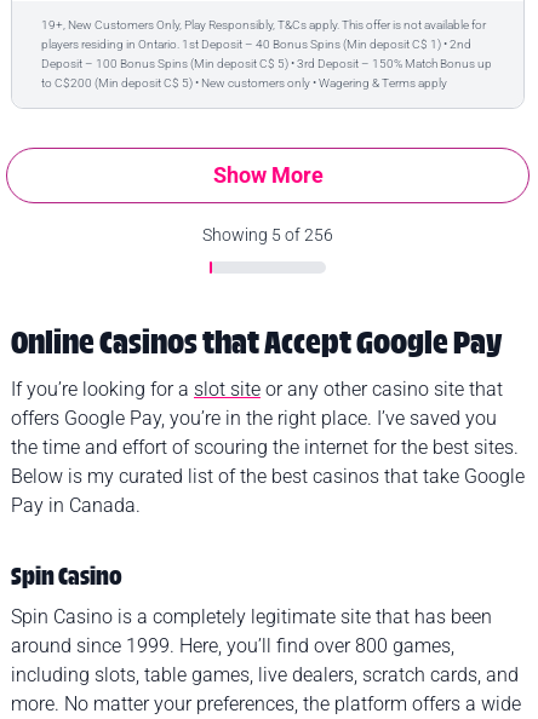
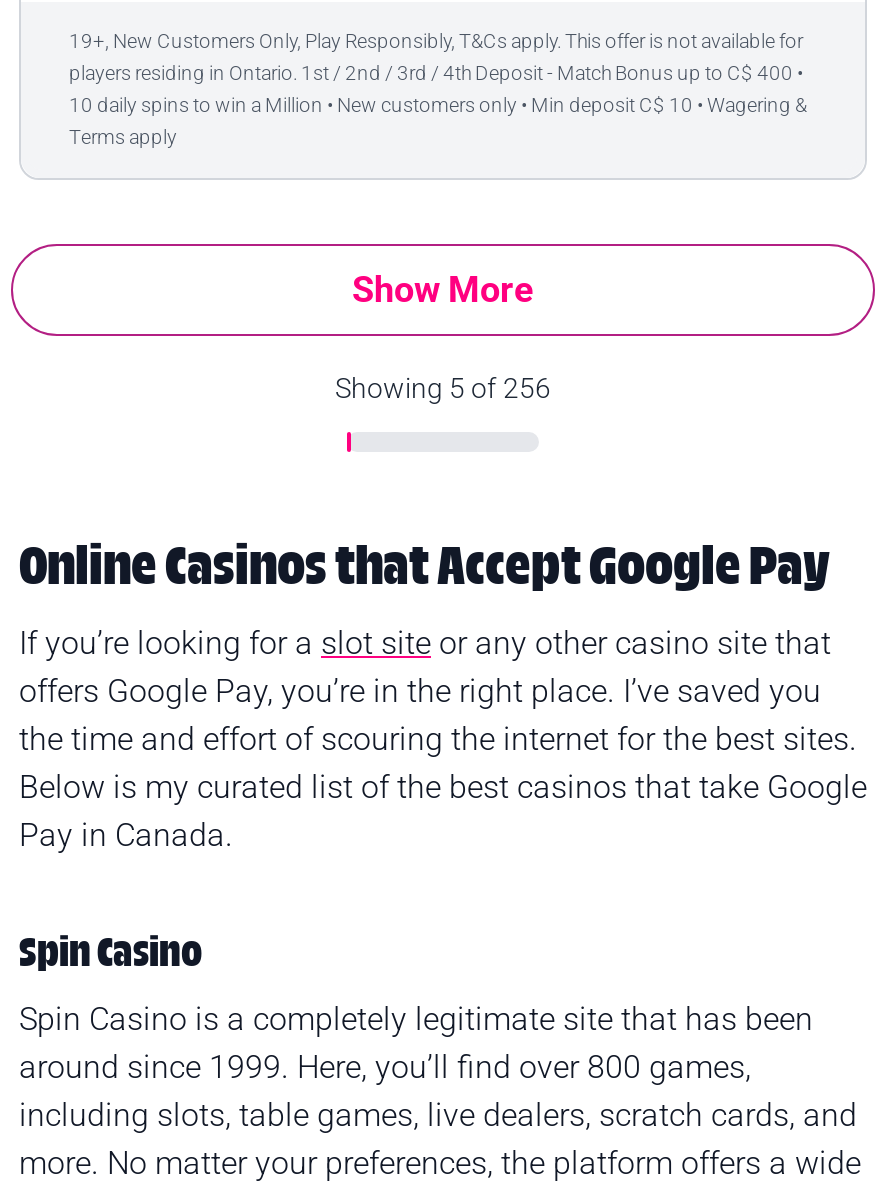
[41,37,471,50] players residing in Ontario. 1st Deposit – 40 Bonus Spins (Min deposit C$ 1) • 2nd -> [69,61,803,83] players residing in Ontario. 1st / 2nd / 3rd / 4th Deposit - Match Bonus up to C$ 400 •
[41,57,492,70] Deposit – 100 Bonus Spins (Min deposit C$ 5) • 3rd Deposit – 150% Match Bonus up -> [69,93,807,115] 10 daily spins to win a Million • New customers only • Min deposit C$ 10 • Wagering &
[41,76,447,89] to C$200 (Min deposit C$ 5) • New customers only • Wagering & Terms apply -> [69,125,177,147] Terms apply

